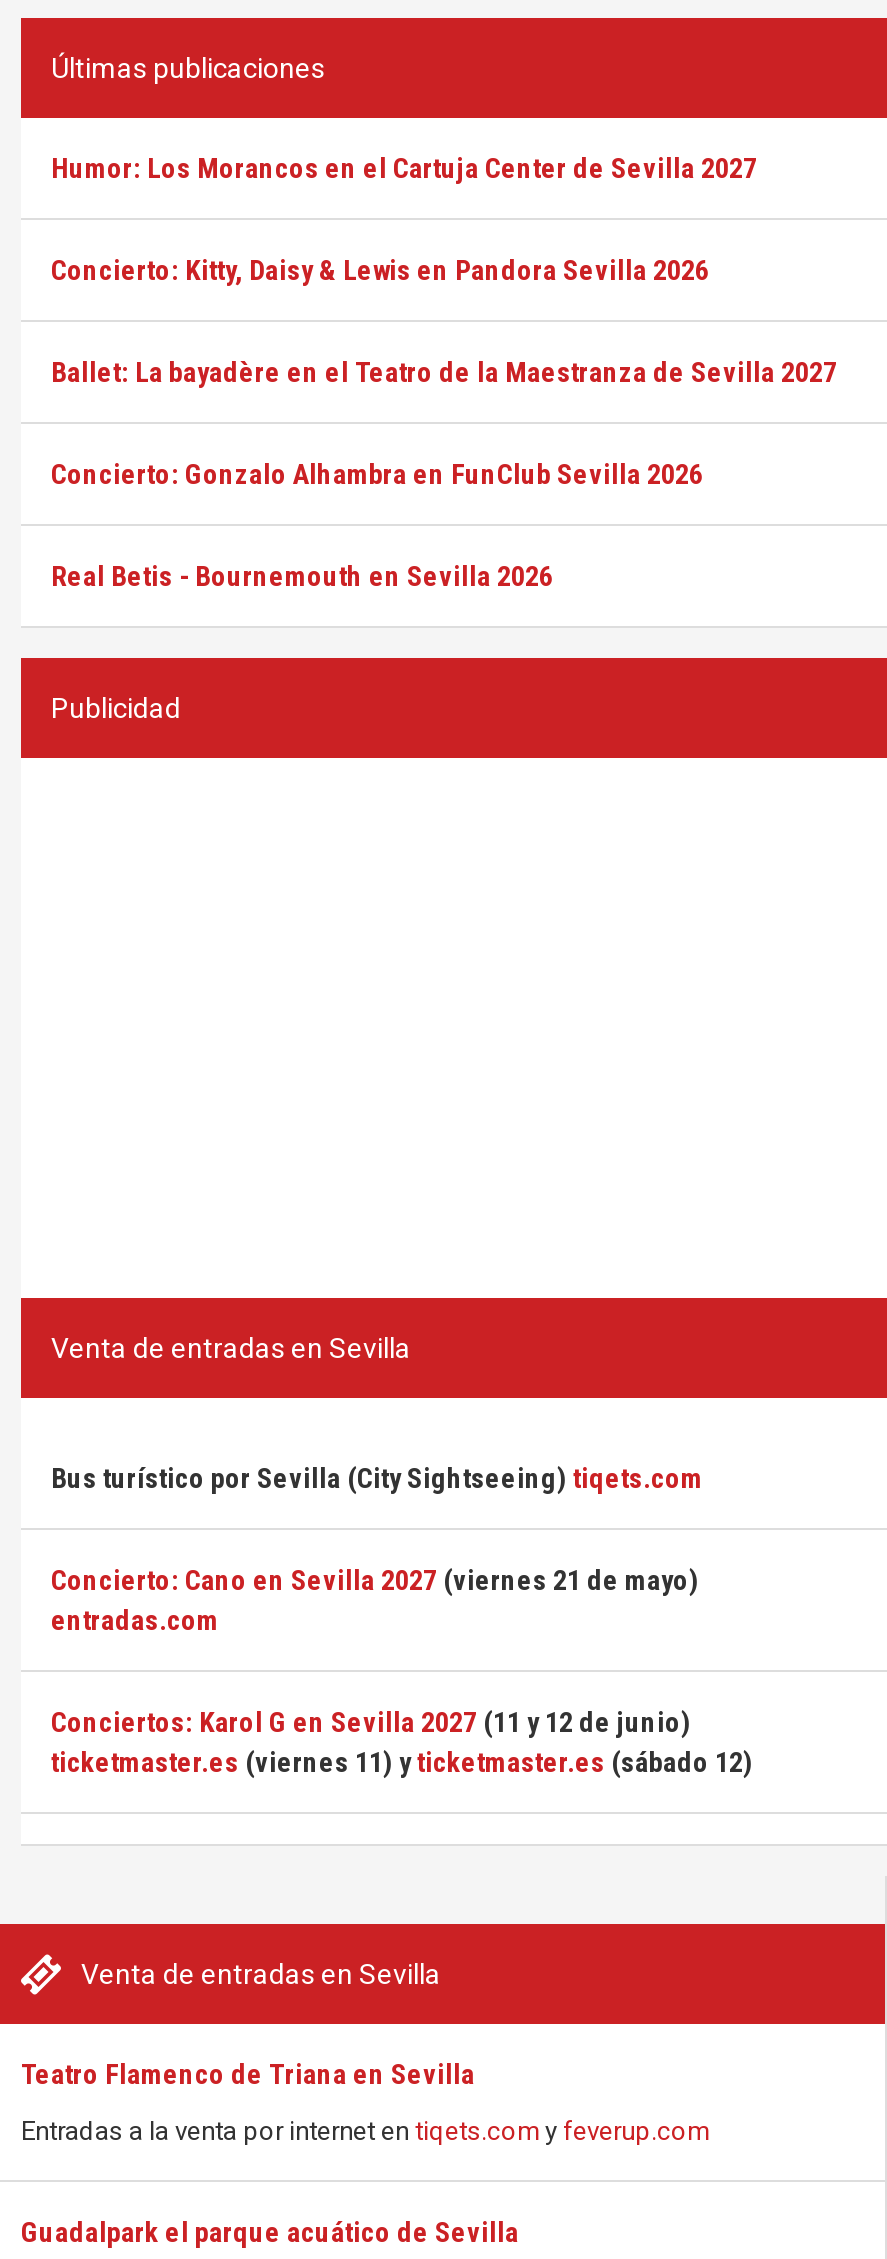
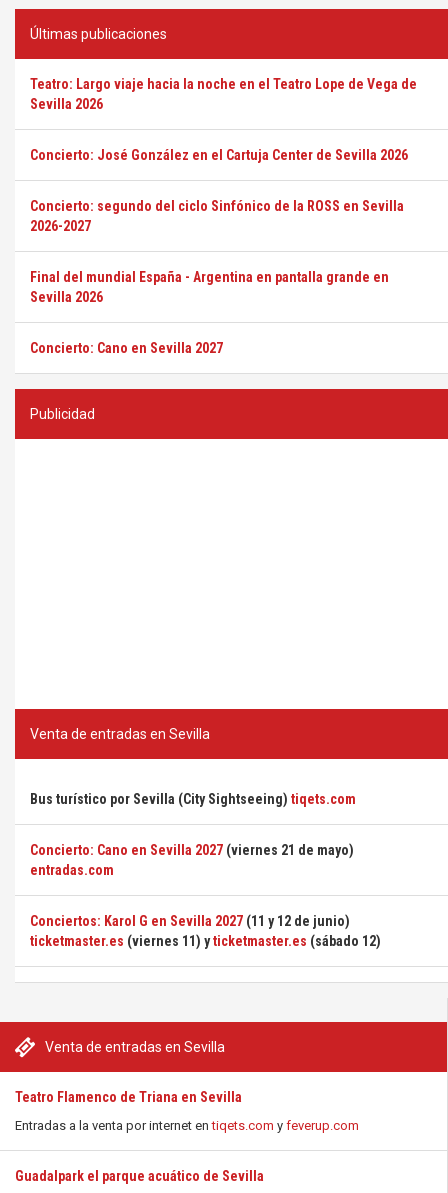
[51,152,757,184] Humor: Los Morancos en el Cartuja Center de Sevilla 2027 -> [30,76,417,112] Teatro: Largo viaje hacia la noche en el Teatro Lope de Vega de | Sevilla 2026
[51,254,709,286] Concierto: Kitty, Daisy & Lewis en Pandora Sevilla 2026 -> [30,147,408,163] Concierto: José González en el Cartuja Center de Sevilla 2026
[51,356,837,388] Ballet: La bayadère en el Teatro de la Maestranza de Sevilla 2027 -> [30,198,404,234] Concierto: segundo del ciclo Sinfónico de la ROSS en Sevilla | 2026-2027
[51,458,703,490] Concierto: Gonzalo Alhambra en FunClub Sevilla 2026 -> [30,269,389,305] Final del mundial España - Argentina en pantalla grande en | Sevilla 2026
[51,560,553,592] Real Betis - Bournemouth en Sevilla 2026 -> [30,340,223,356] Concierto: Cano en Sevilla 2027

